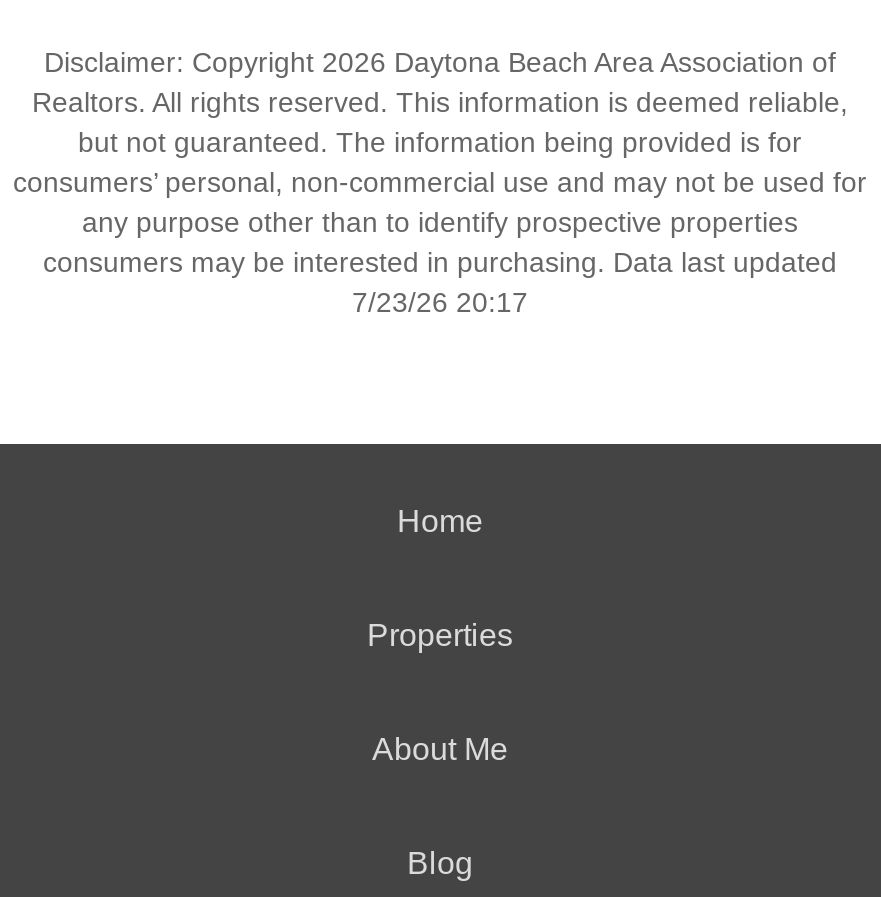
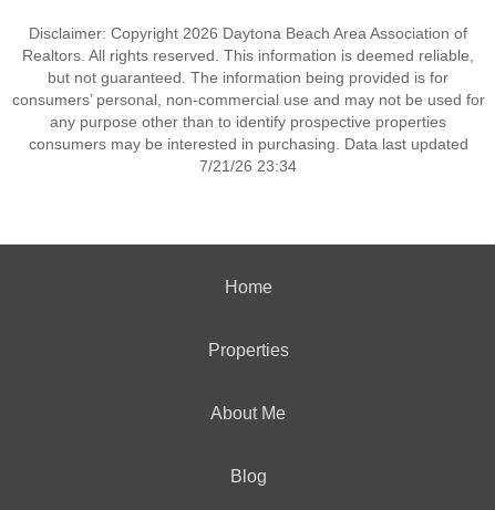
[352,286,528,318] 7/23/26 20:17 -> [199,157,297,175] 7/21/26 23:34

